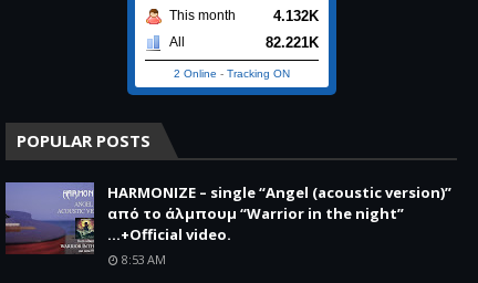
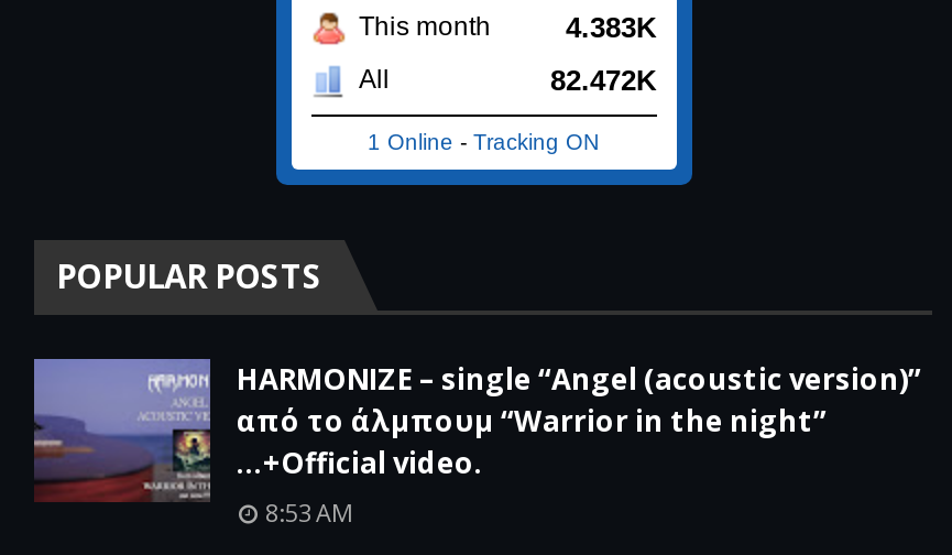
[273,8,318,24] 4.132K -> [566,11,656,44] 4.383K
[265,34,318,51] 82.221K -> [550,63,656,96] 82.472K
[173,67,289,79] 2 Online - Tracking ON -> [368,129,599,154] 1 Online - Tracking ON

